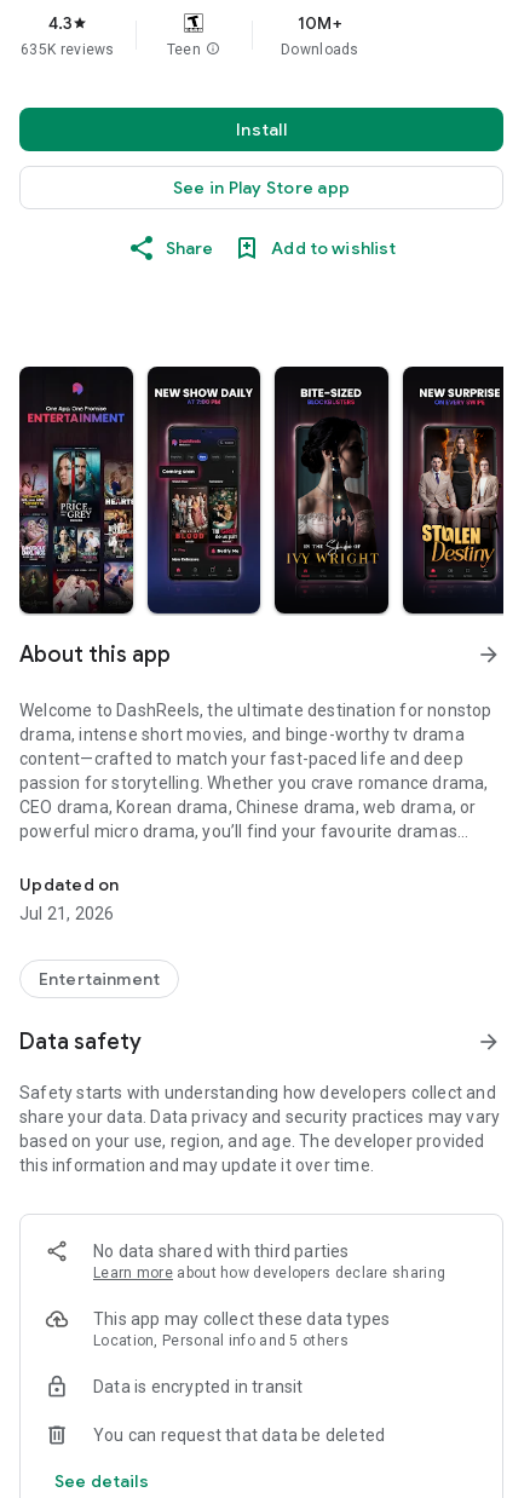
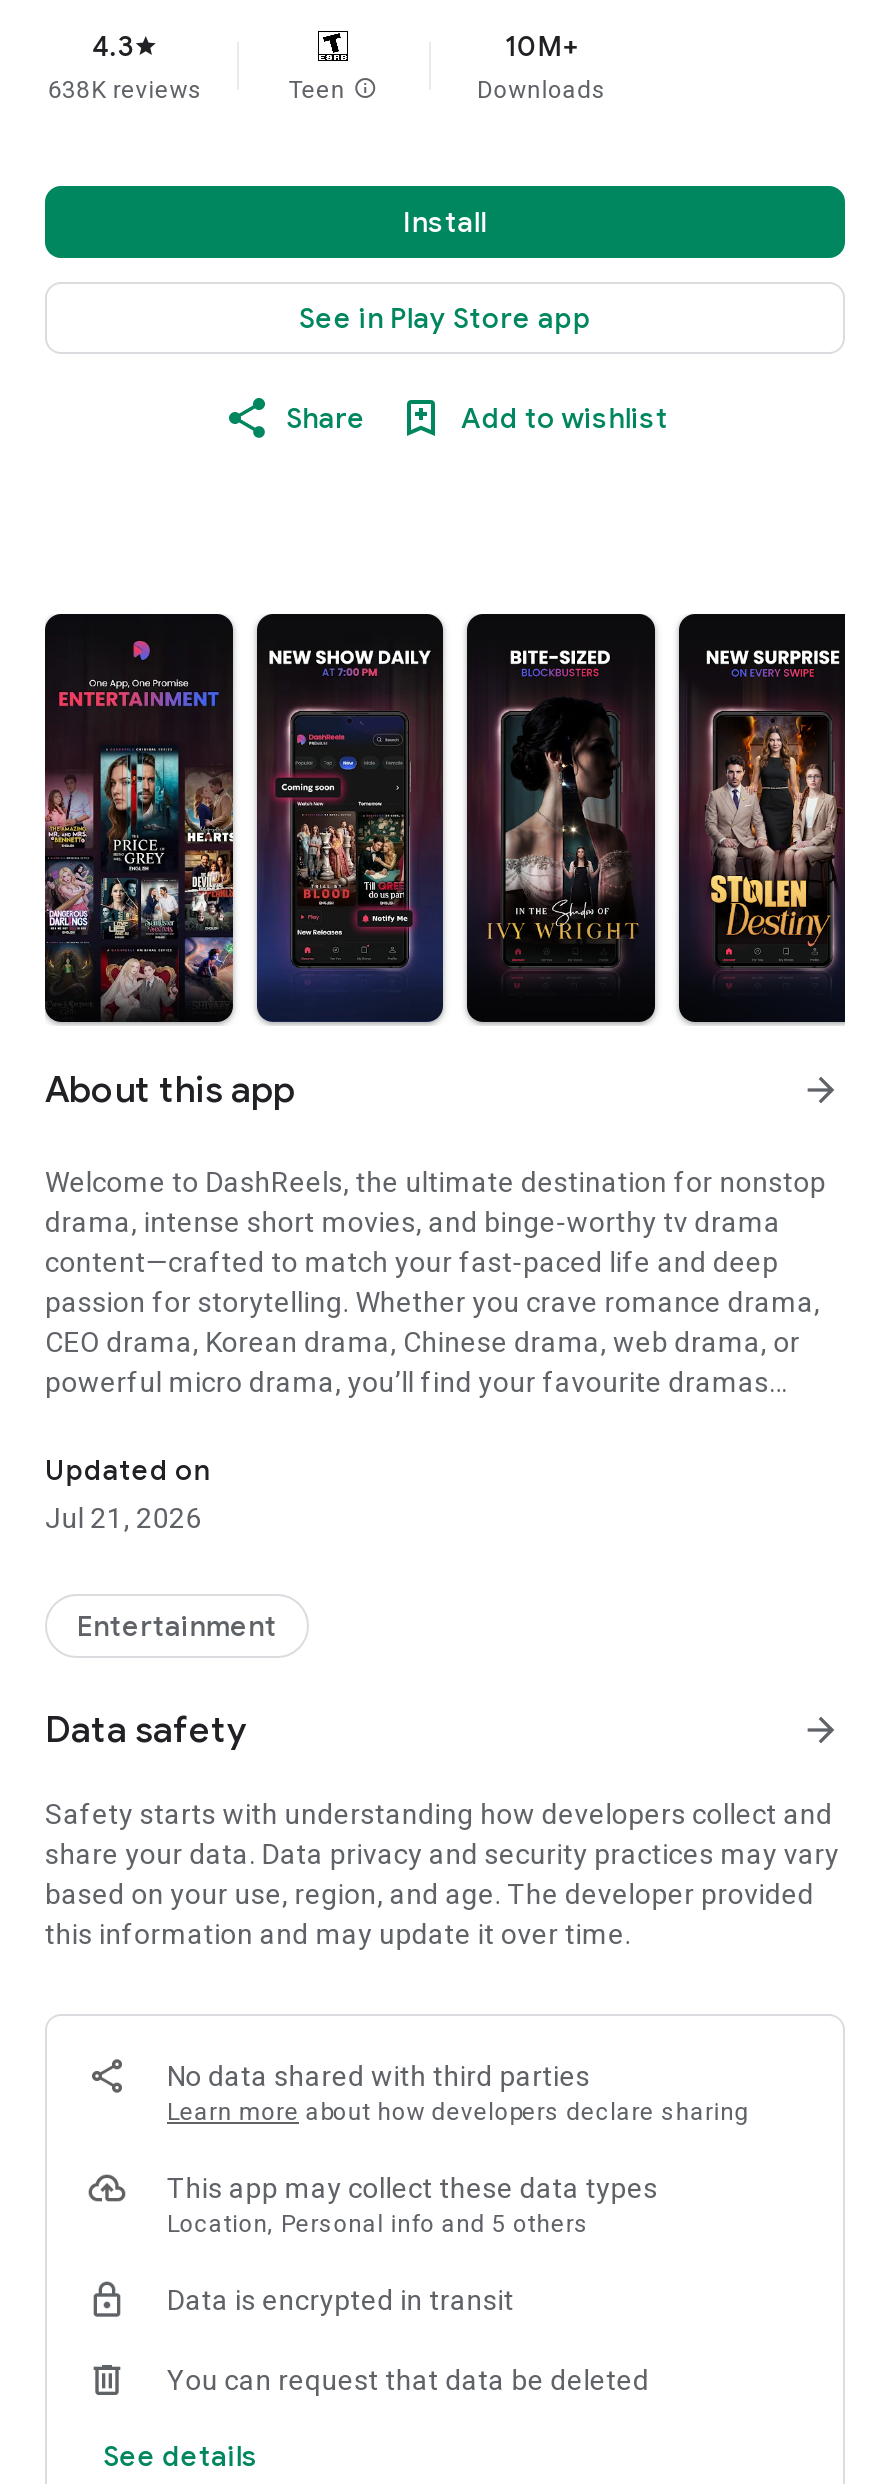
[21,41,115,58] 635K reviews -> [47,76,203,104] 638K reviews

